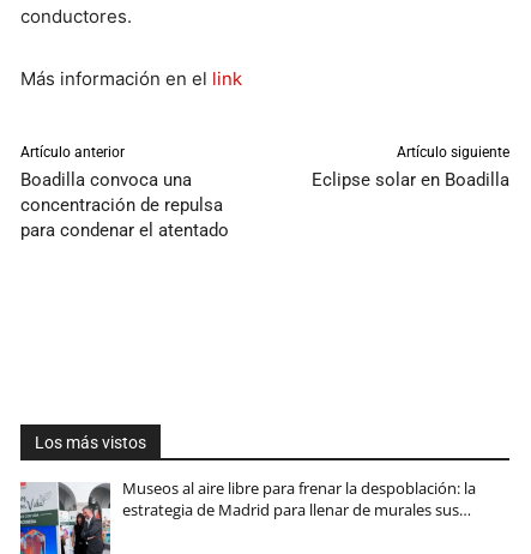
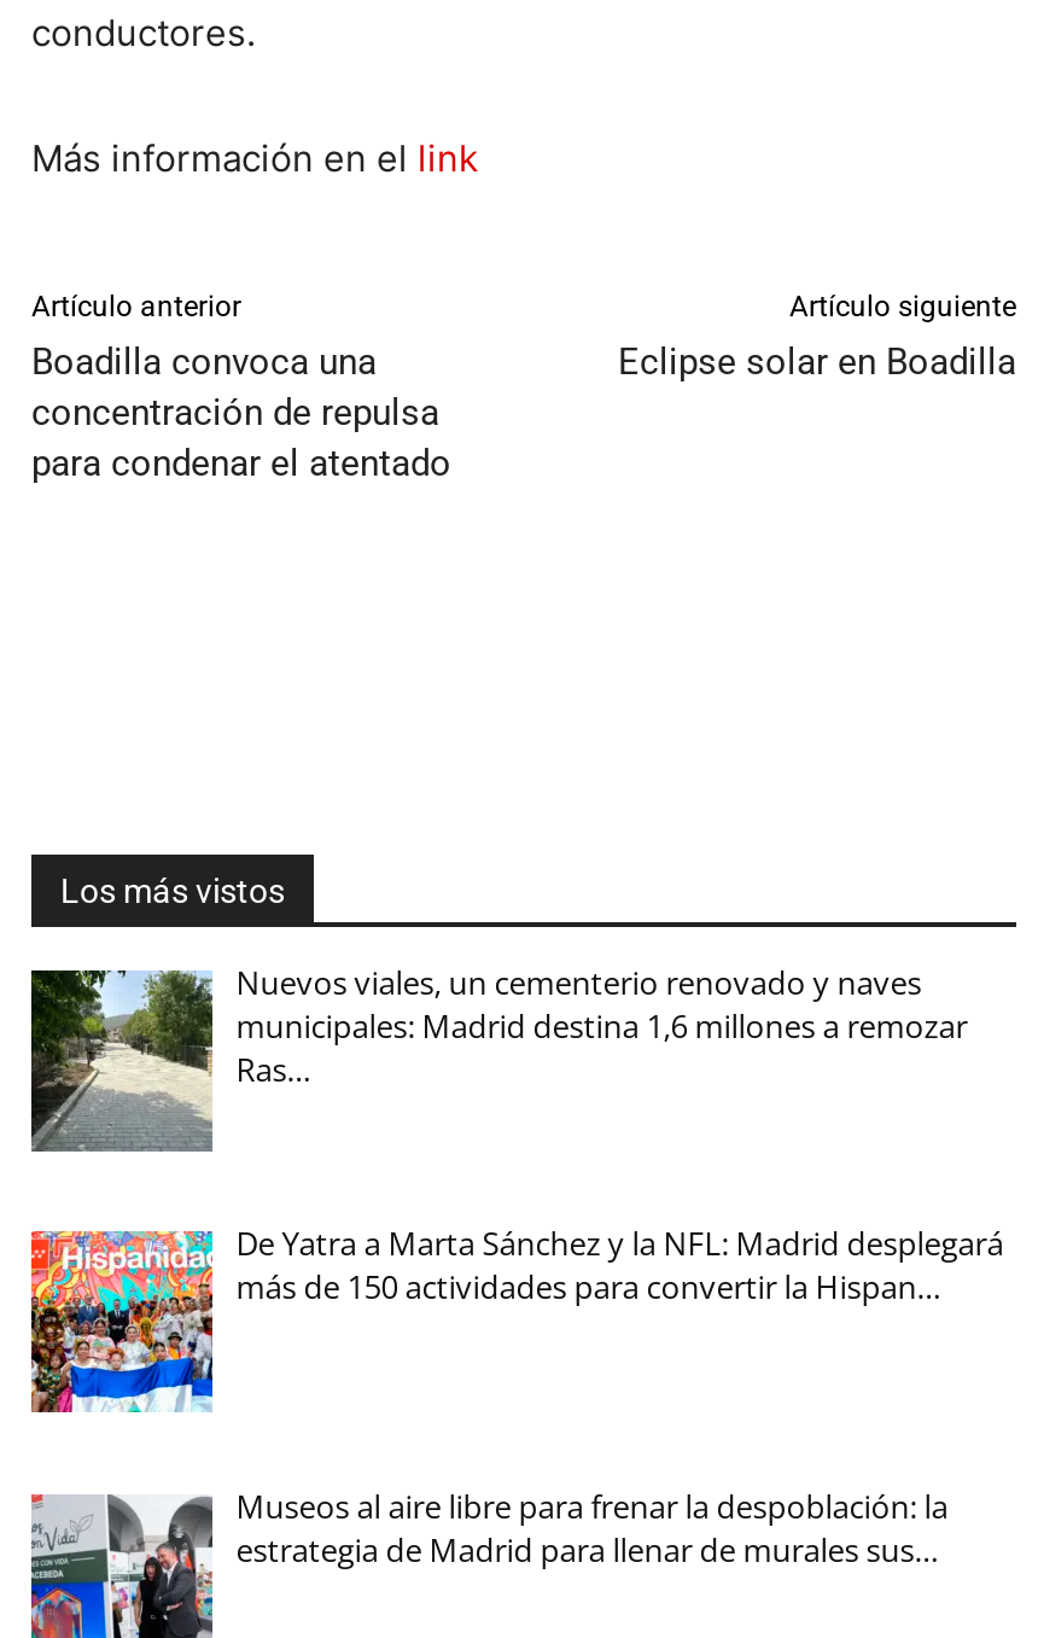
none -> [29,962,968,1154] [image] | Nuevos viales, un cementerio renovado y naves | municipales: Madrid destina 1,6 millones a remozar | Ras…
none -> [29,1223,1004,1448] [image] | De Yatra a Marta Sánchez y la NFL: Madrid desplegará | más de 150 actividades para convertir la Hispan…

